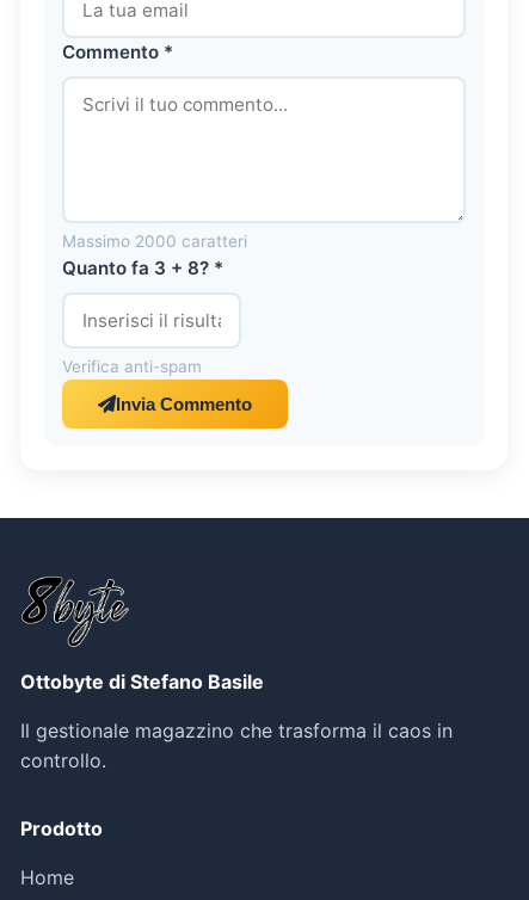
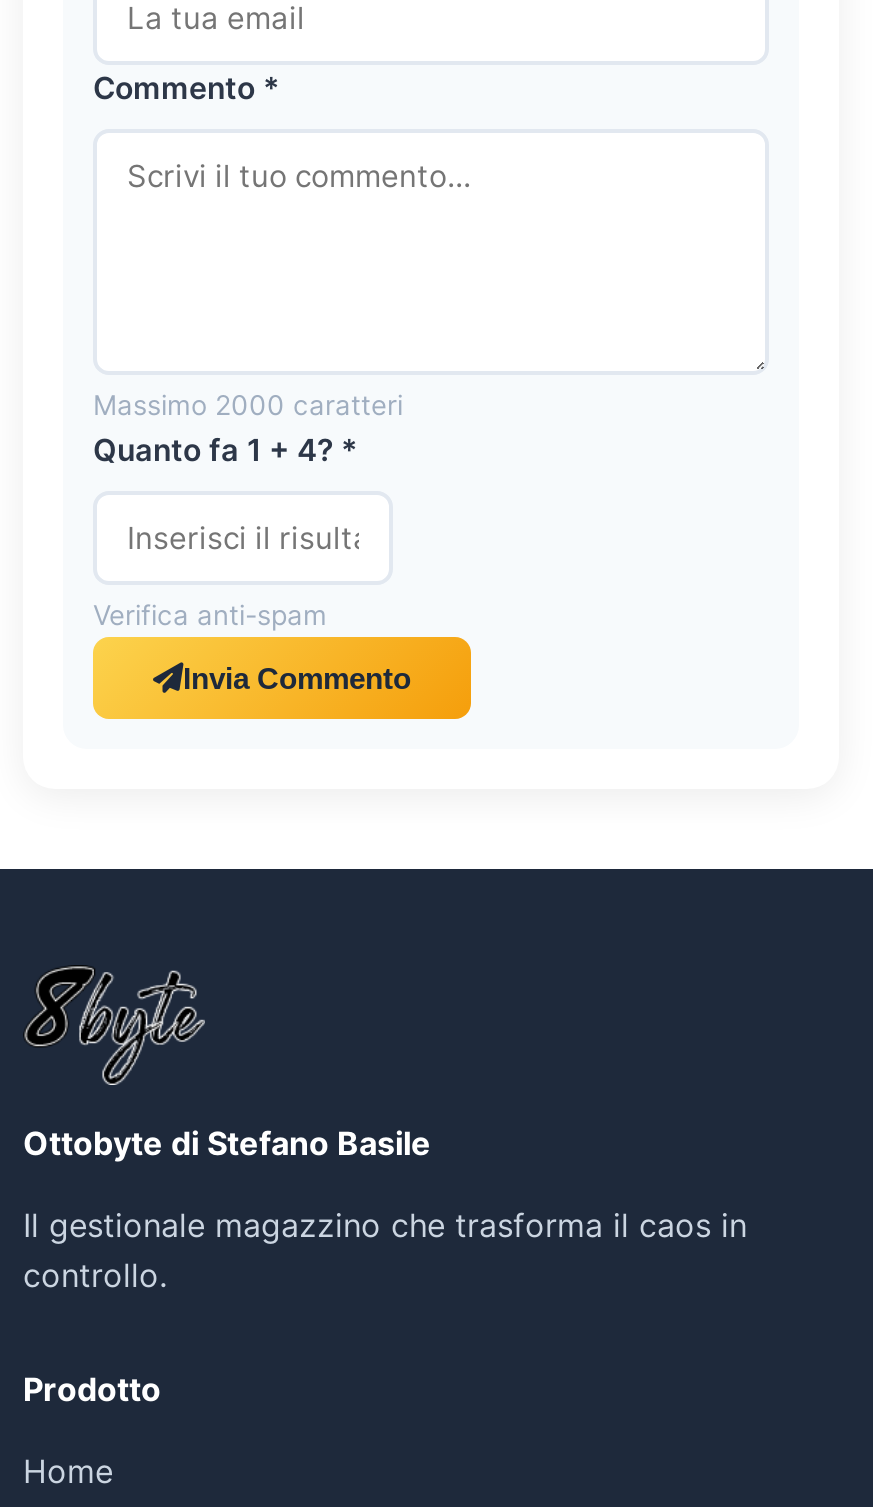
[62,257,223,279] Quanto fa 3 + 8? * -> [93,431,357,469] Quanto fa 1 + 4? *

